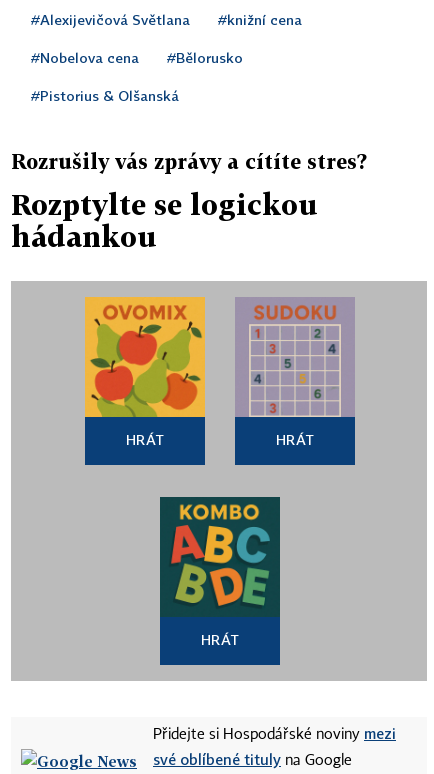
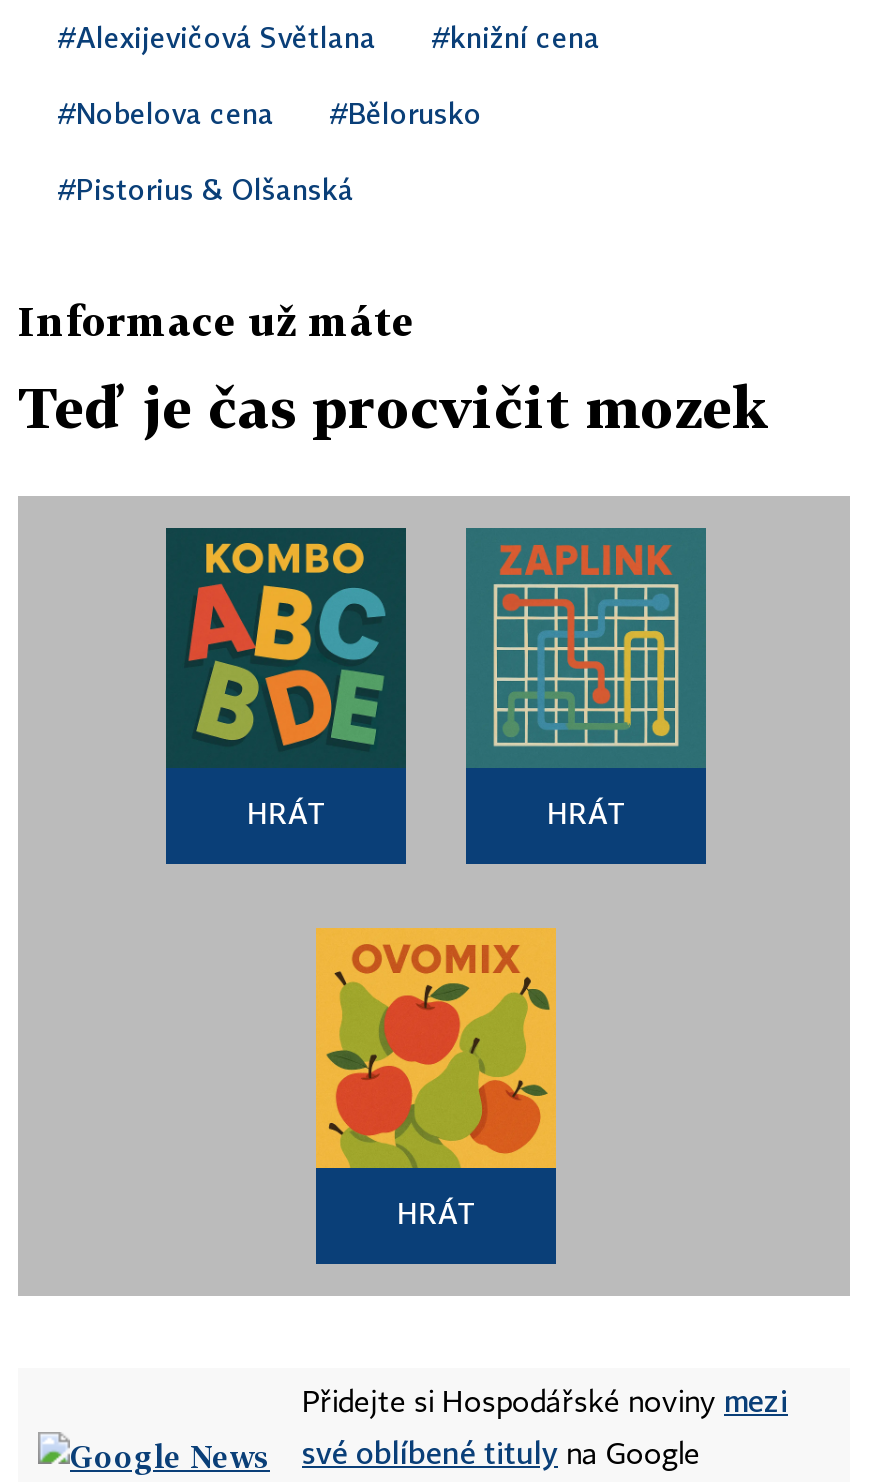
[11,149,367,173] Rozrušily vás zprávy a cítíte stres? -> [18,296,414,344] Informace už máte
[11,188,318,253] Rozptylte se logickou | hádankou -> [18,374,770,440] Teď je čas procvičit mozek
moved [84,296,206,418] -> [314,926,558,1170]: [image]
[236,298,354,418] [image] -> [466,528,706,768] [image]
moved [159,496,281,617] -> [164,526,408,768]: [image]

